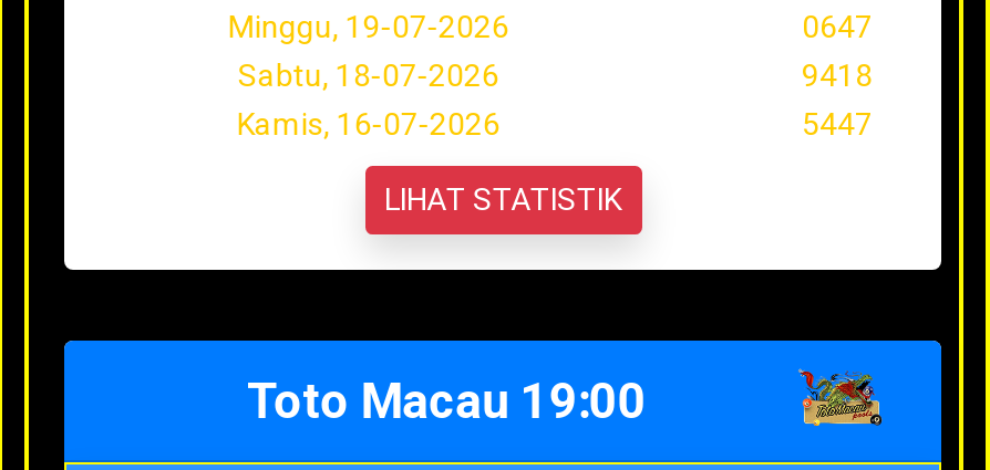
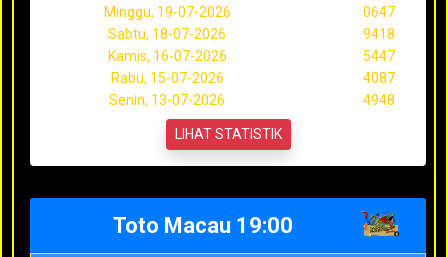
none -> [109,70,395,108] Rabu, 15-07-2026 | 4087 | Senin, 13-07-2026 | 4948

